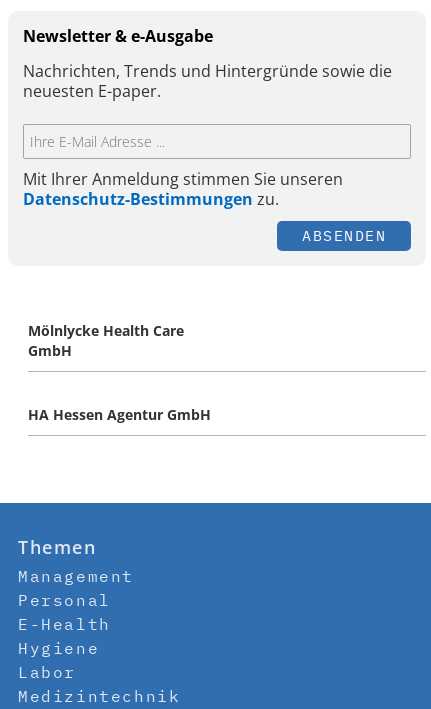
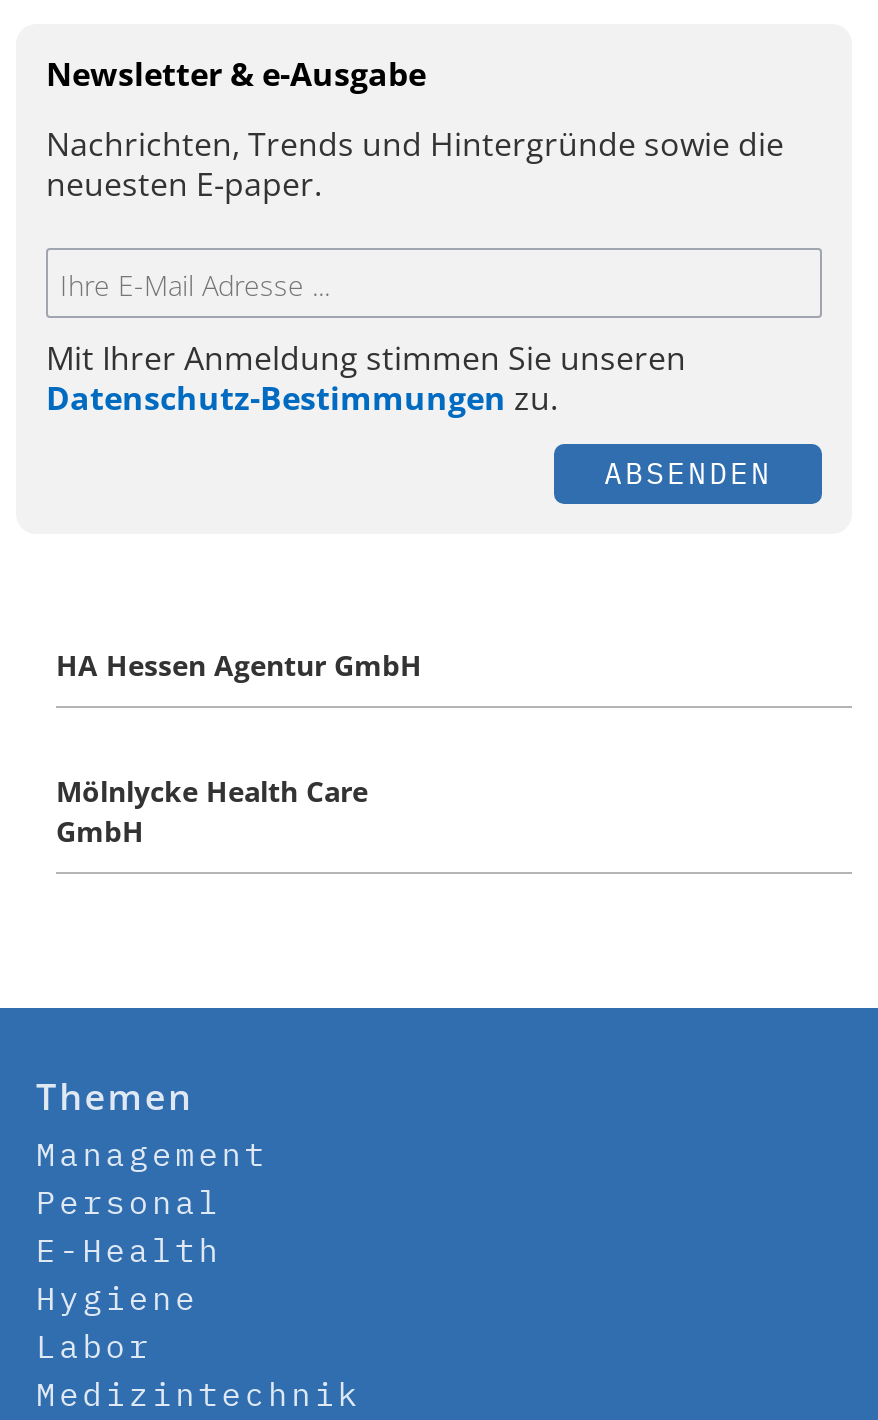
moved [28,321,184,360] -> [56,773,368,851]: Mölnlycke Health Care | GmbH
moved [28,405,211,424] -> [56,647,422,685]: HA Hessen Agentur GmbH

